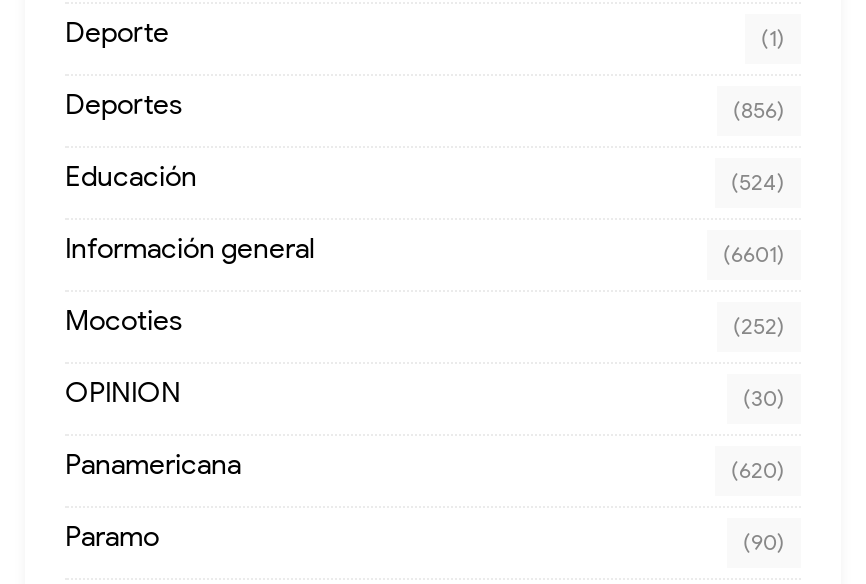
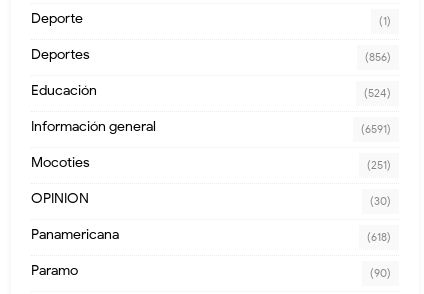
[723,240,785,268] (6601) -> [361,122,391,136] (6591)
[733,312,785,340] (252) -> [367,158,391,172] (251)
[731,456,785,484] (620) -> [367,230,391,244] (618)

